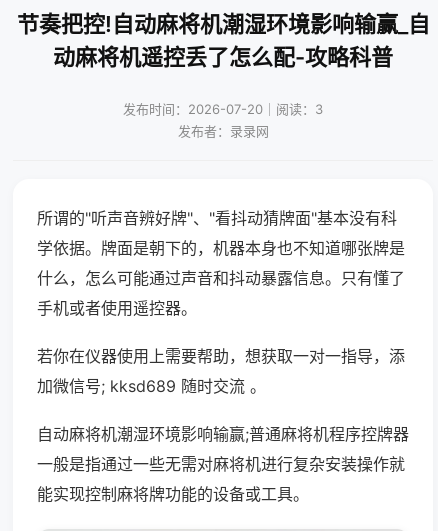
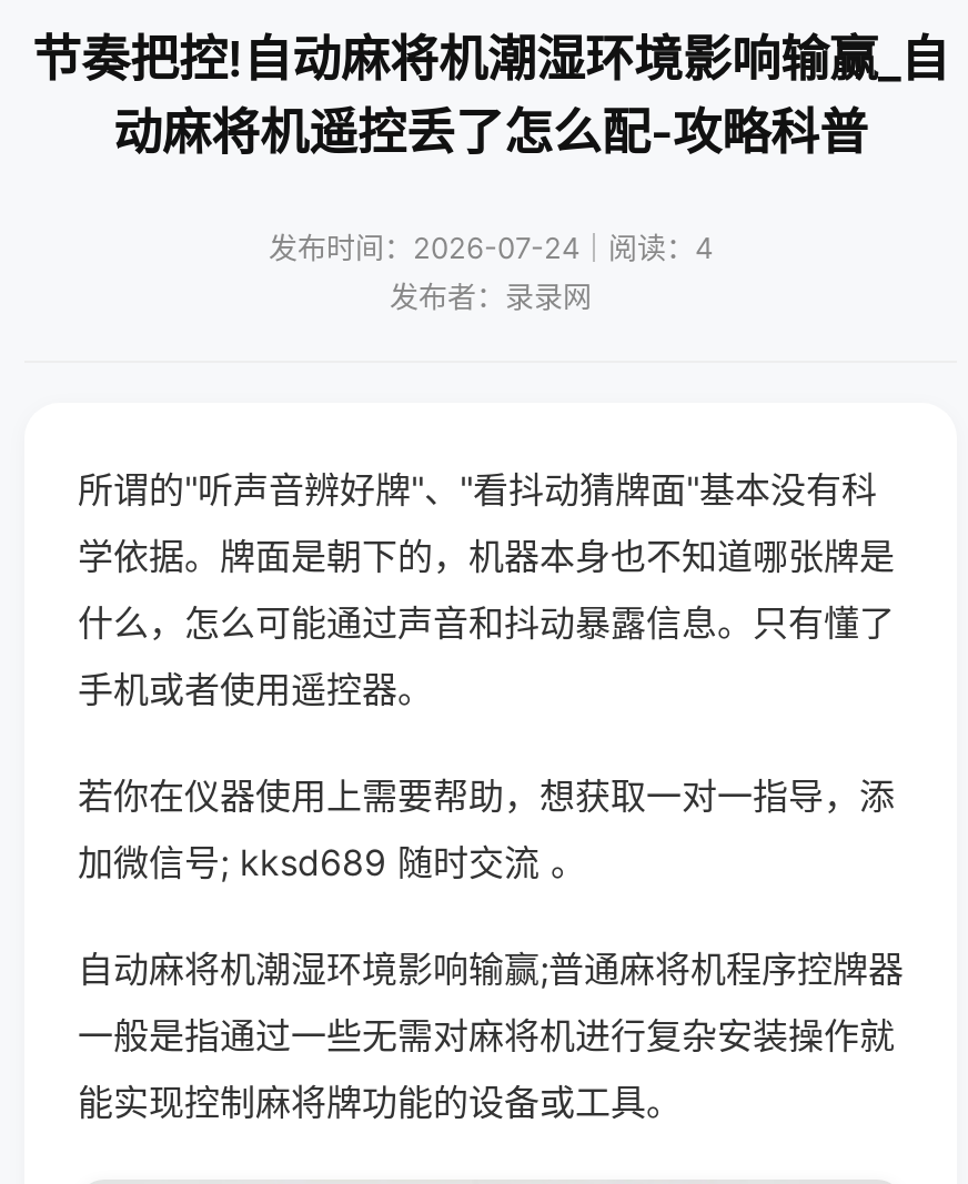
[123,101,323,117] 发布时间：2026-07-20｜阅读：3 -> [269,230,713,265] 发布时间：2026-07-24｜阅读：4

